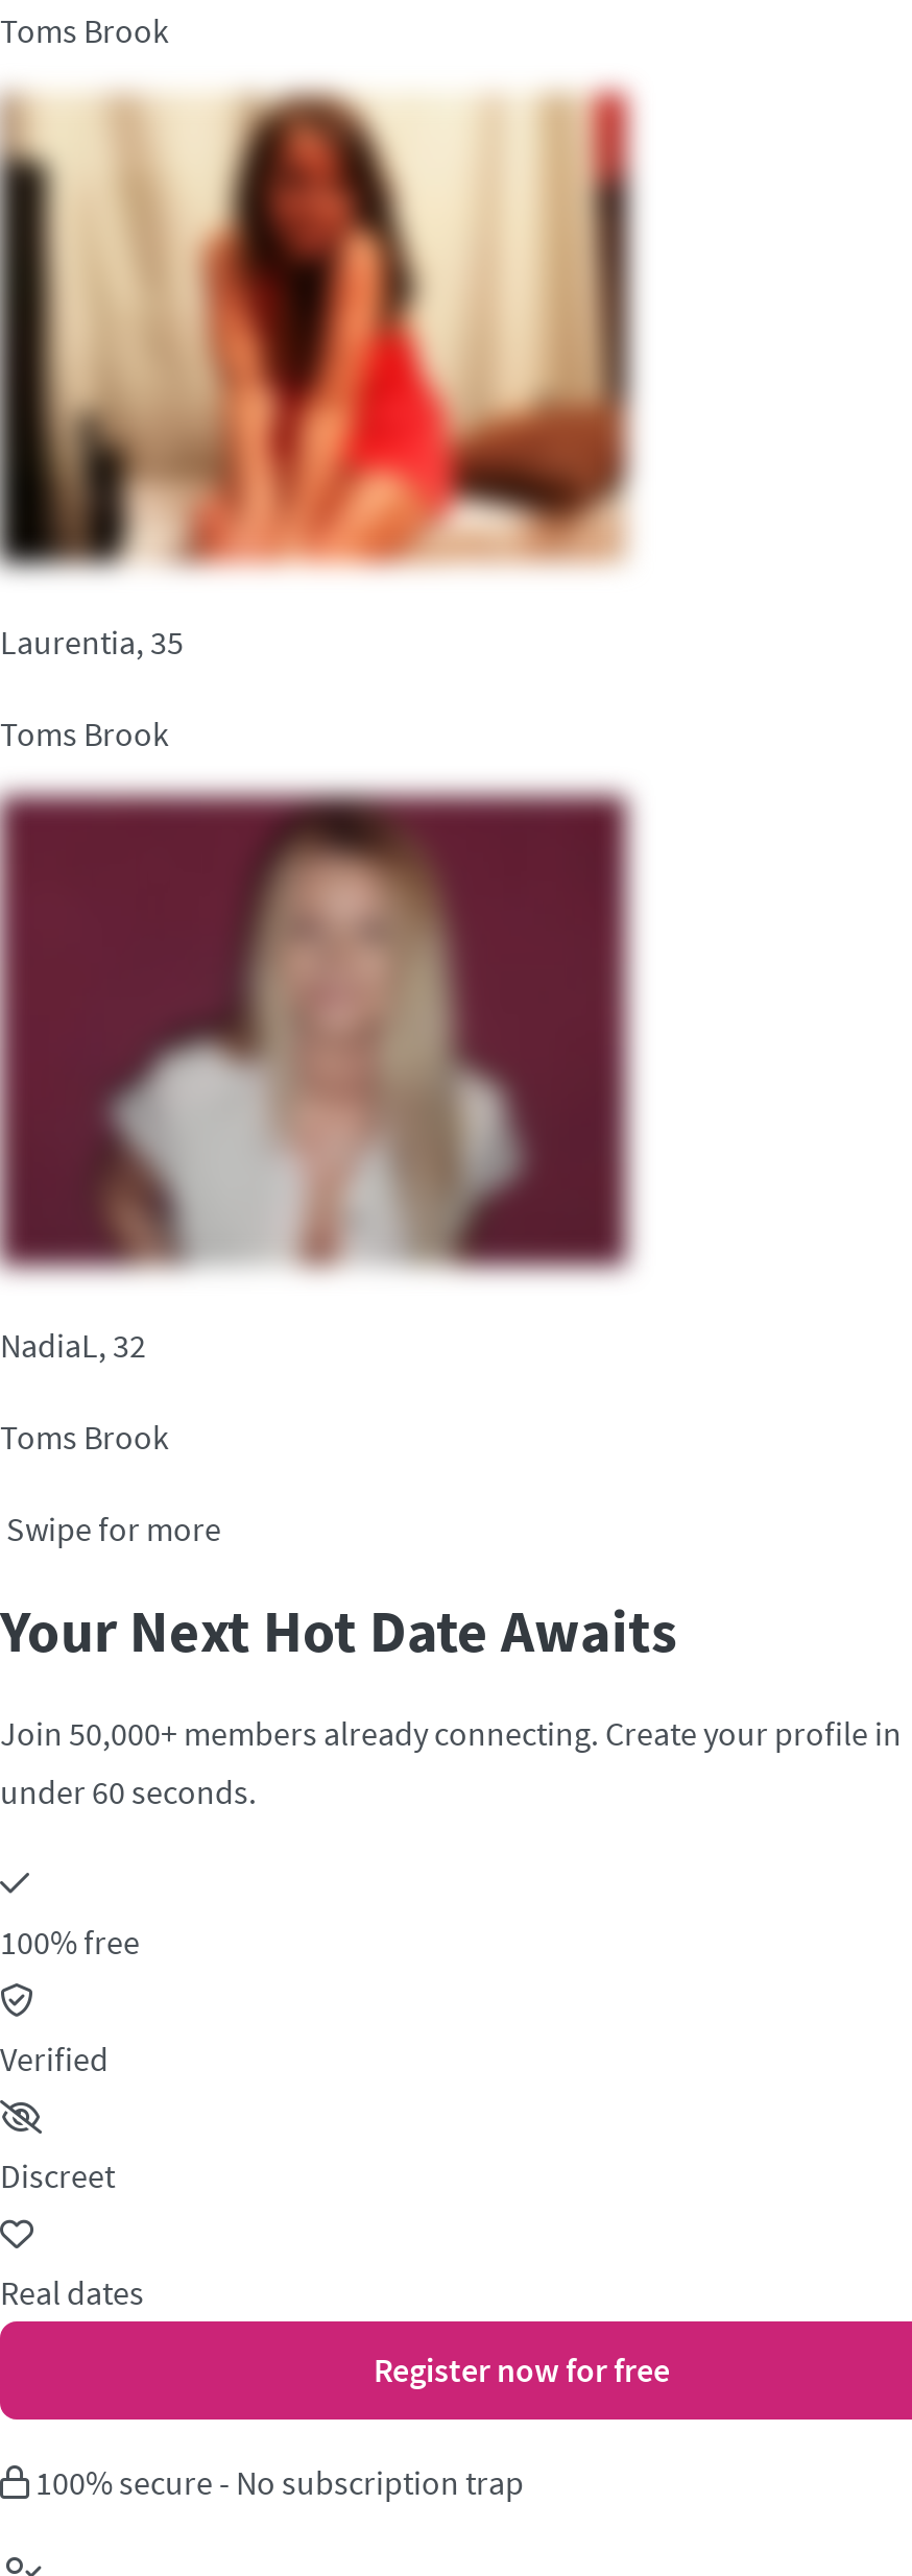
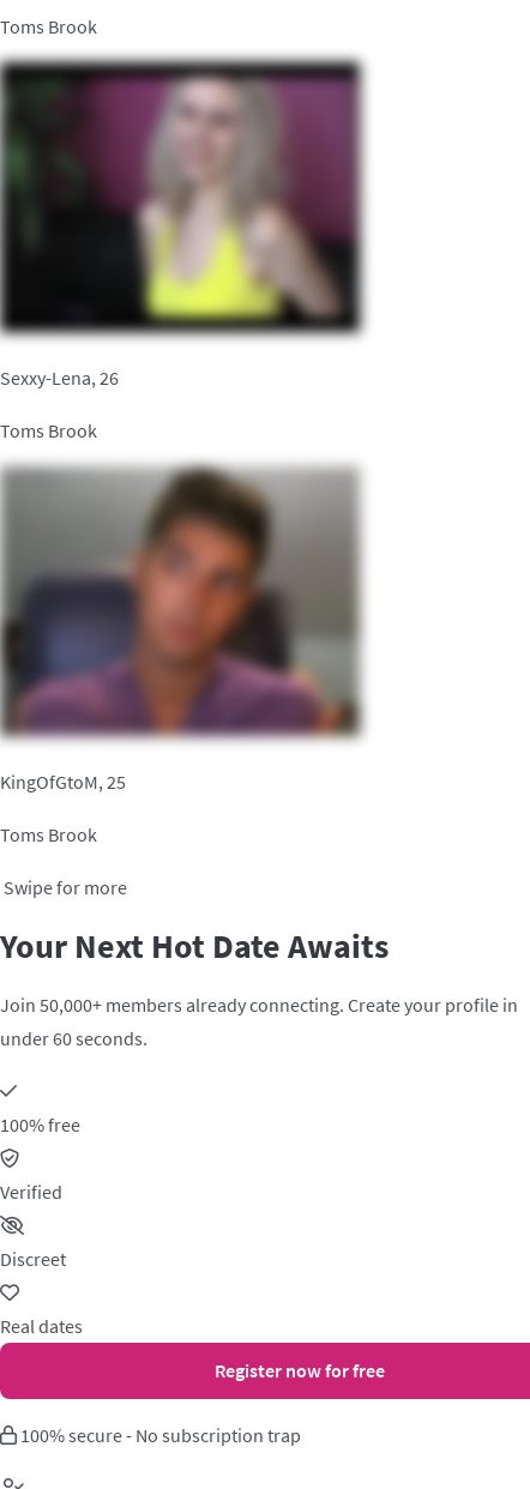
[0,80,637,663] [image] | Laurentia, 35 -> [0,54,367,390] [image] | Sexxy-Lena, 26
[0,786,634,1366] [image] | NadiaL, 32 -> [0,462,363,794] [image] | KingOfGtoM, 25

